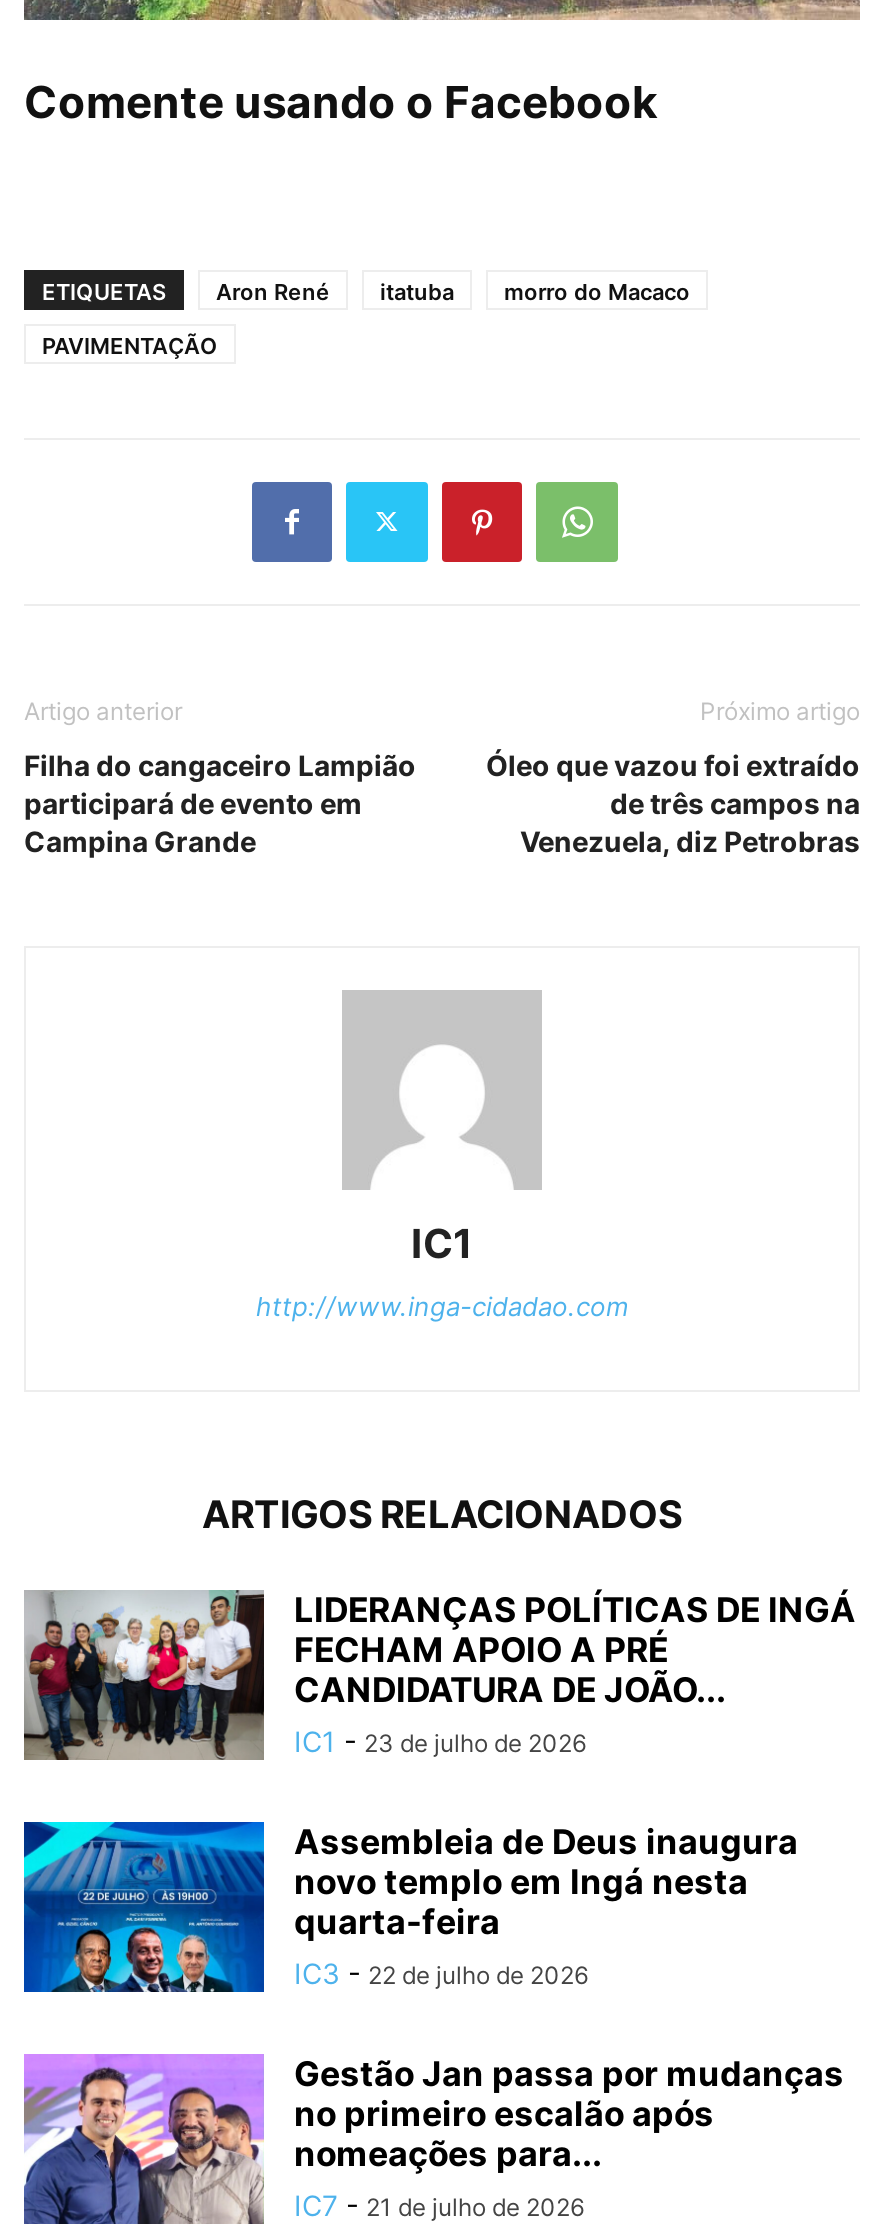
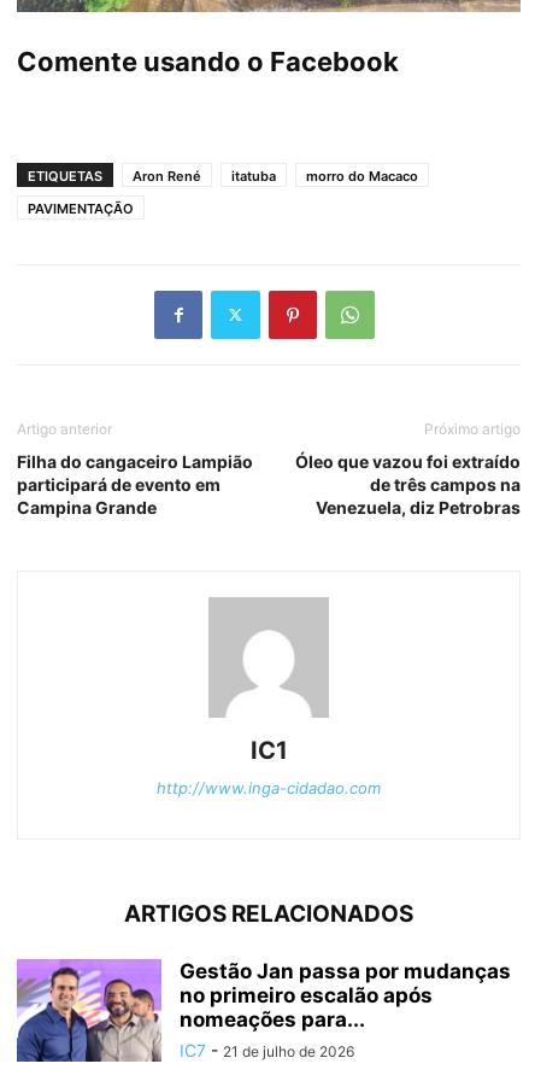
[22,1588,856,1989] [image] | LIDERANÇAS POLÍTICAS DE INGÁ | FECHAM APOIO A PRÉ | CANDIDATURA DE JOÃO... | IC1 - 23 de julho de 2026 | Assembleia de Deus inaugura | novo templo em Ingá nesta | quarta-feira | IC3 - 22 de julho de 2026 -> none
[22,1820,266,1994] [image] -> none

